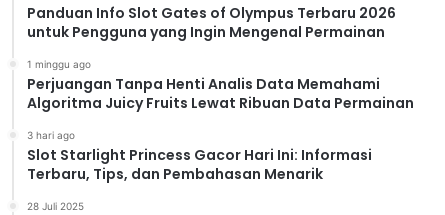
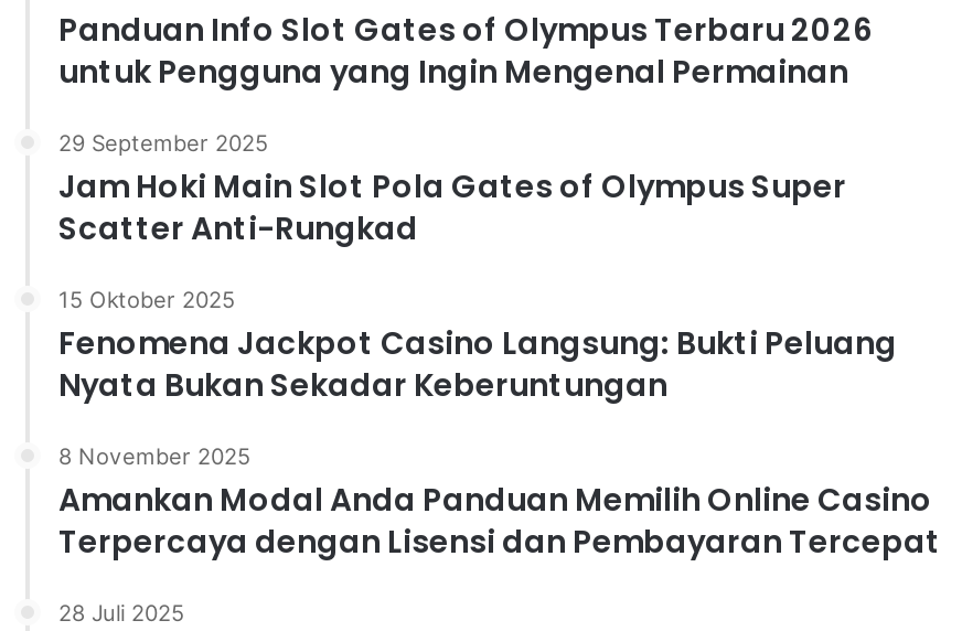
[27,58,414,184] 1 minggu ago | Perjuangan Tanpa Henti Analis Data Memahami | Algoritma Juicy Fruits Lewat Ribuan Data Permainan | 3 hari ago | Slot Starlight Princess Gacor Hari Ini: Informasi | Terbaru, Tips, dan Pembahasan Menarik -> [58,129,941,563] 29 September 2025 | Jam Hoki Main Slot Pola Gates of Olympus Super | Scatter Anti-Rungkad | 15 Oktober 2025 | Fenomena Jackpot Casino Langsung: Bukti Peluang | Nyata Bukan Sekadar Keberuntungan | 8 November 2025 | Amankan Modal Anda Panduan Memilih Online Casino | Terpercaya dengan Lisensi dan Pembayaran Tercepat

